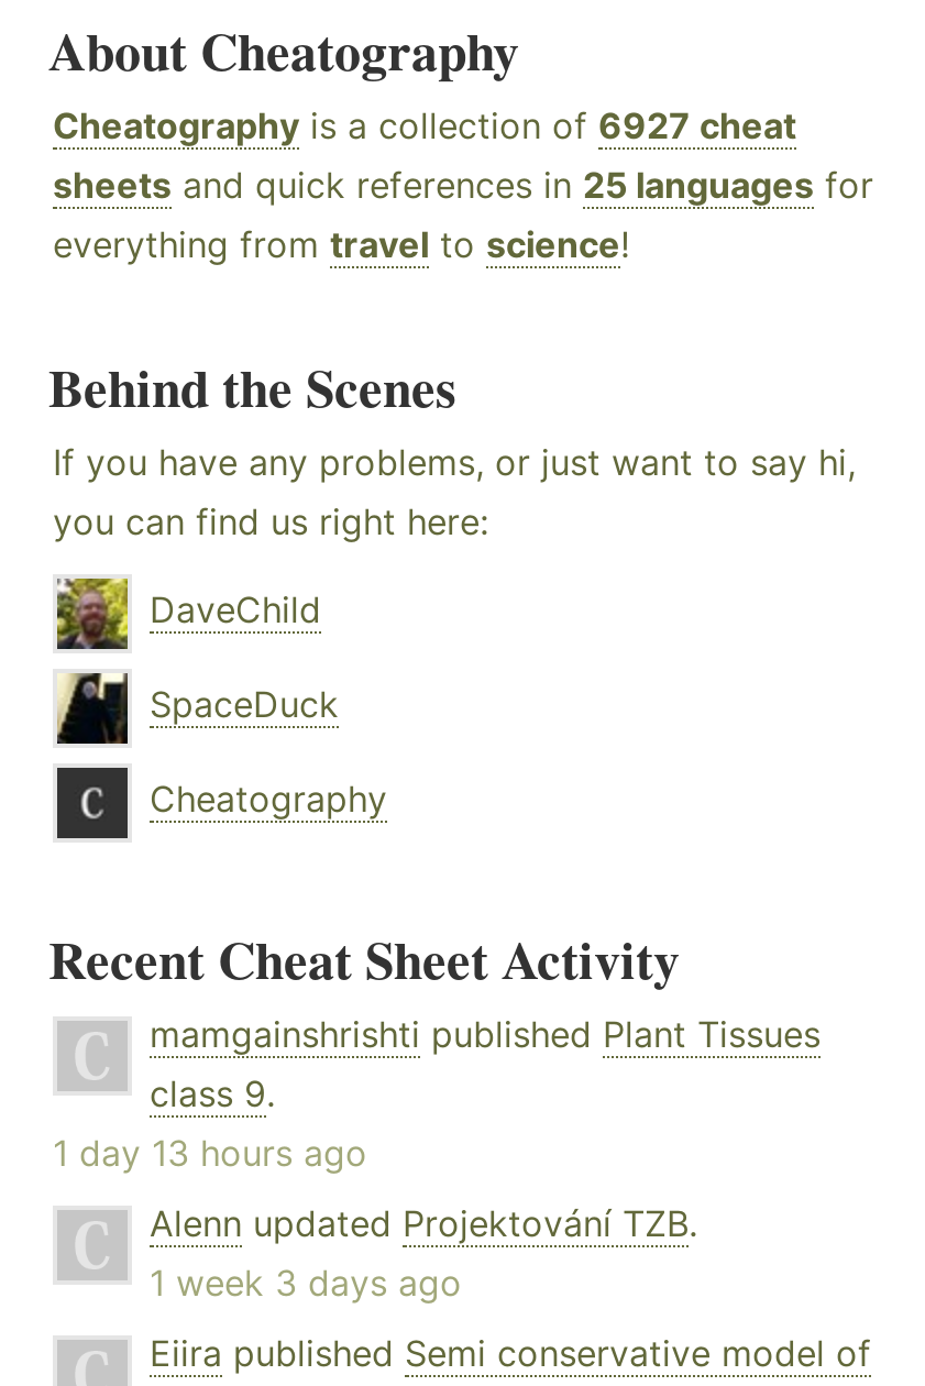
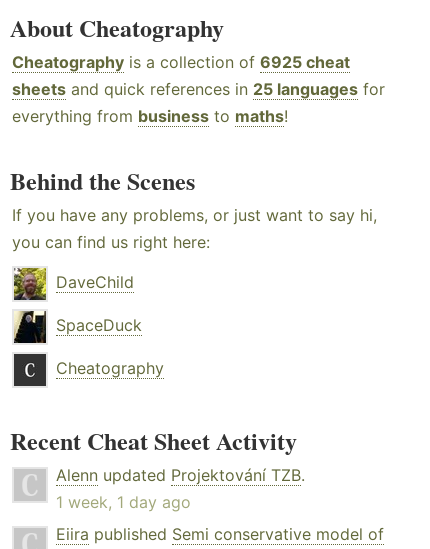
[53,104,796,148] Cheatography is a collection of 6927 cheat -> [12,52,350,72] Cheatography is a collection of 6925 cheat
[53,222,629,266] everything from travel to science! -> [12,106,288,126] everything from business to maths!
[53,1012,821,1175] mamgainshrishti published Plant Tissues | class 9. | 1 day 13 hours ago -> none
[150,1261,462,1305] 1 week 3 days ago -> [56,492,191,512] 1 week, 1 day ago

